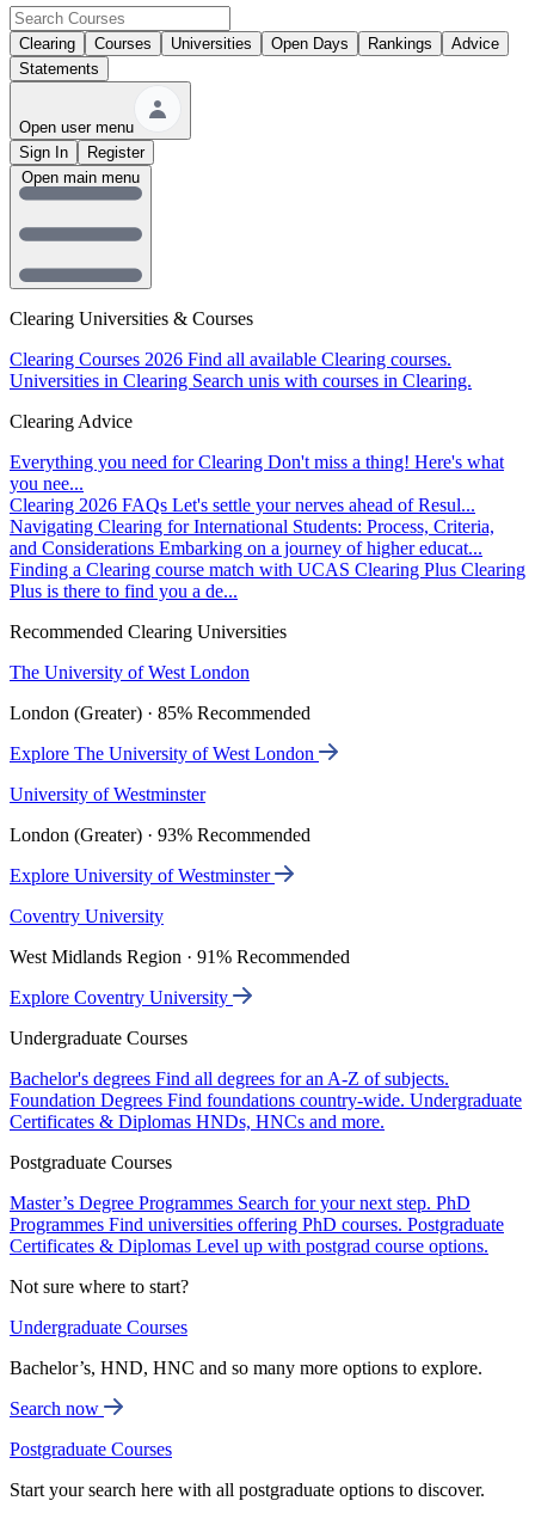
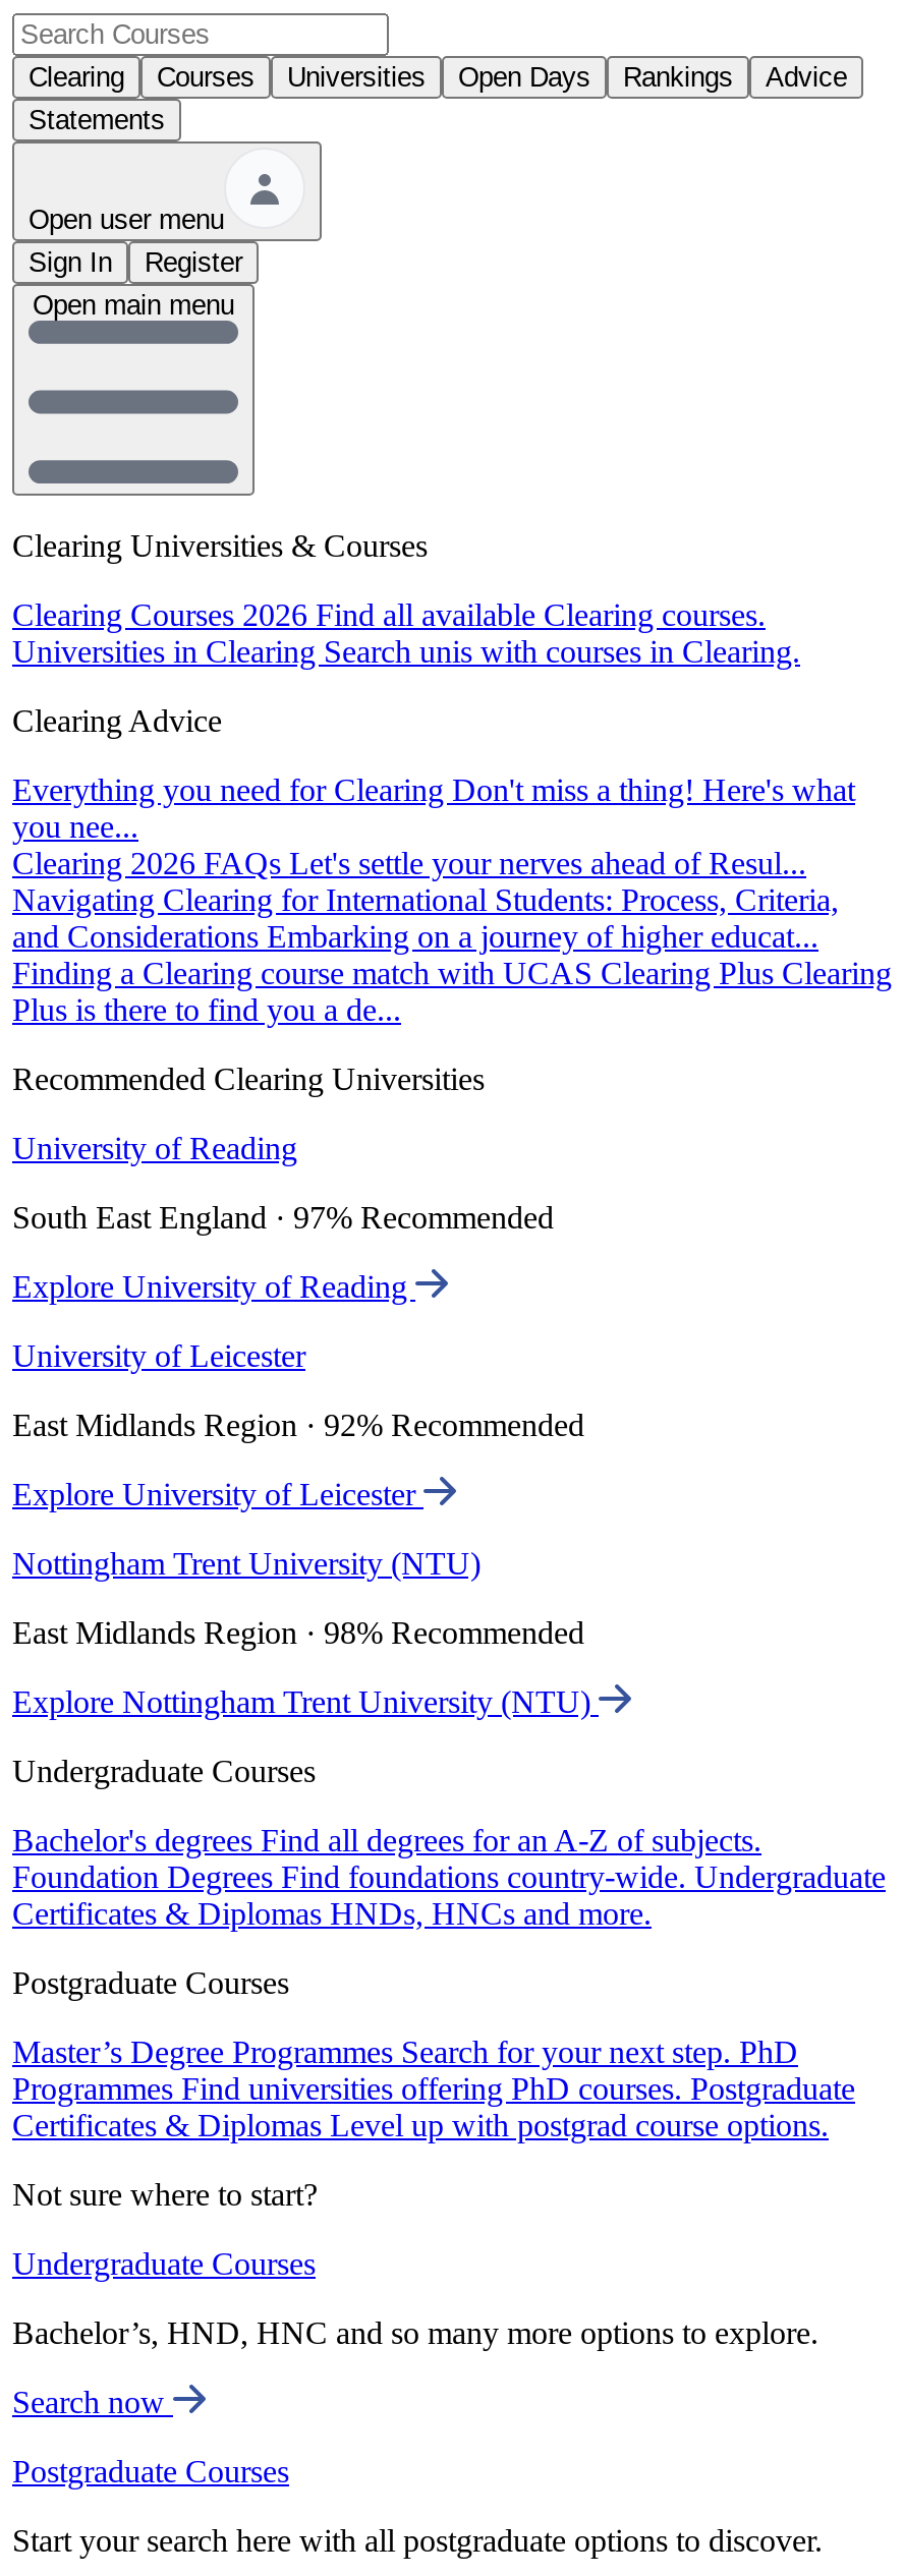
[10,662,250,683] The University of West London -> [12,1131,297,1166] University of Reading
[10,703,310,723] London (Greater) · 85% Recommended -> [12,1200,554,1235] South East England · 97% Recommended
[10,743,319,764] Explore The University of West London -> [12,1269,415,1304] Explore University of Reading
[10,784,205,804] University of Westminster -> [12,1339,305,1373] University of Leicester
[10,825,310,845] London (Greater) · 93% Recommended -> [12,1408,584,1442] East Midlands Region · 92% Recommended
[10,865,275,886] Explore University of Westminster -> [12,1477,423,1512] Explore University of Leicester
[10,906,164,926] Coventry University -> [12,1546,481,1581] Nottingham Trent University (NTU)
[10,947,350,967] West Midlands Region · 91% Recommended -> [12,1615,584,1650] East Midlands Region · 98% Recommended
[10,987,233,1008] Explore Coventry University -> [12,1685,599,1719] Explore Nottingham Trent University (NTU)

